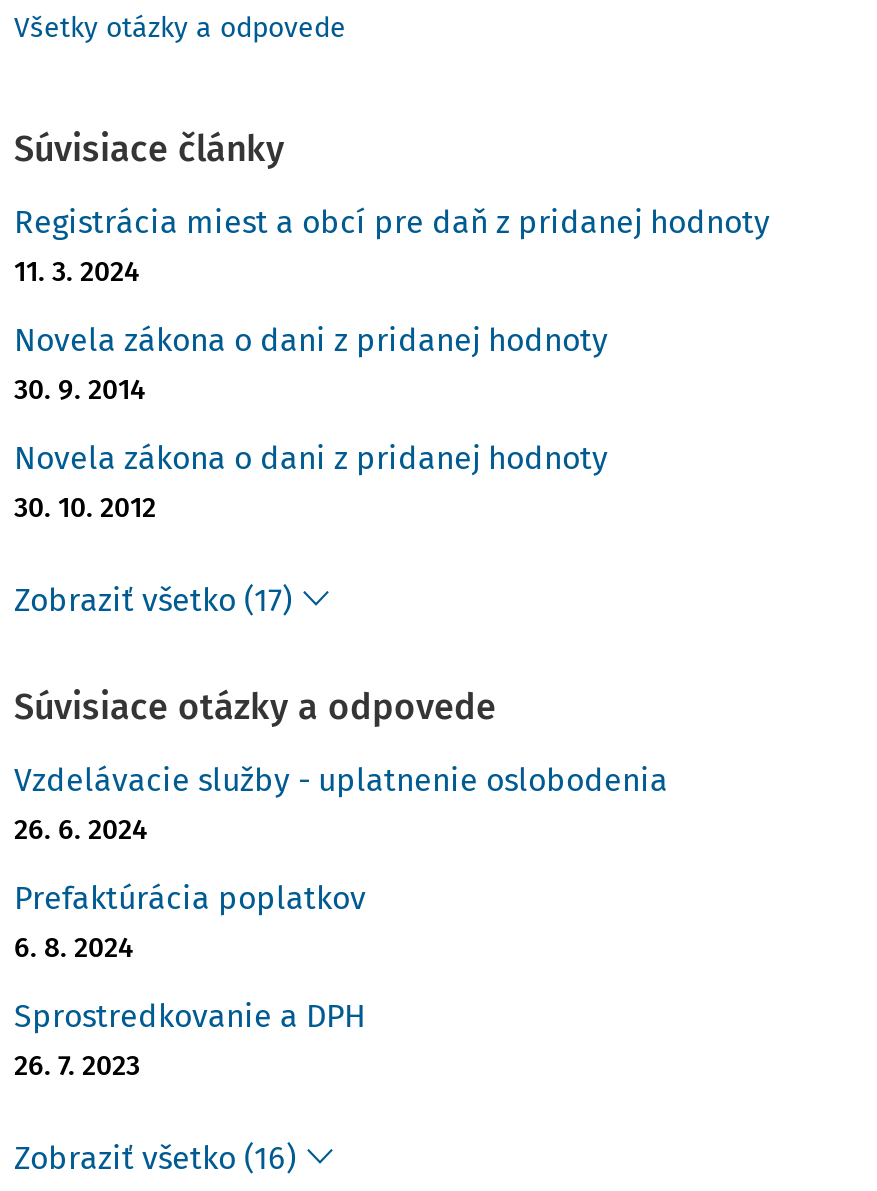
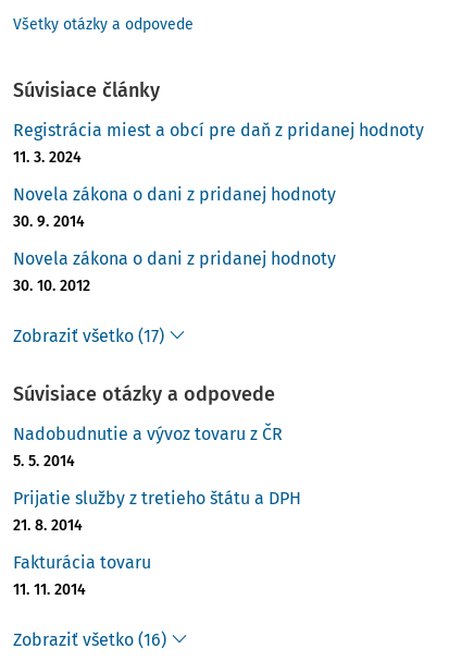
[14,761,668,847] Vzdelávacie služby - uplatnenie oslobodenia | 26. 6. 2024 -> [13,424,283,470] Nadobudnutie a vývoz tovaru z ČR | 5. 5. 2014
[14,879,366,965] Prefaktúrácia poplatkov | 6. 8. 2024 -> [13,488,301,535] Prijatie služby z tretieho štátu a DPH | 21. 8. 2014
[14,997,366,1083] Sprostredkovanie a DPH | 26. 7. 2023 -> [13,552,151,599] Fakturácia tovaru | 11. 11. 2014

